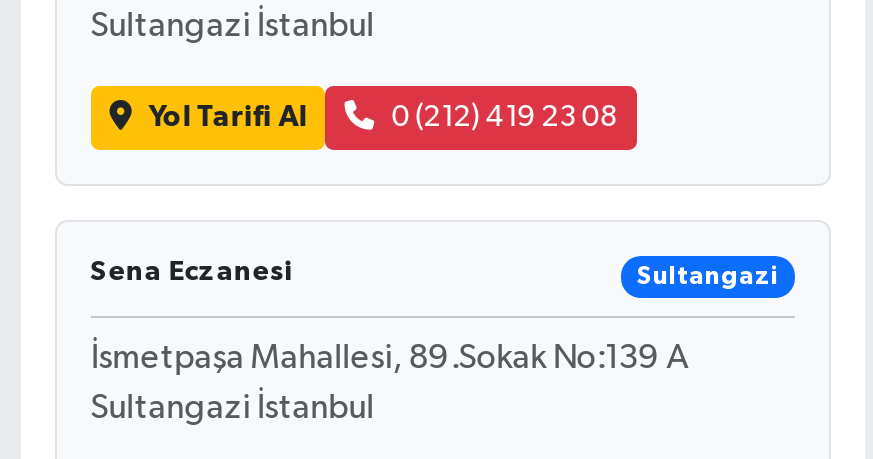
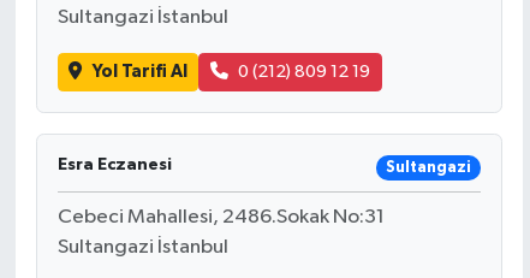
[391,102,617,132] 0 (212) 419 23 08 -> [238,63,370,81] 0 (212) 809 12 19
[91,259,293,287] Sena Eczanesi -> [57,157,172,174] Esra Eczanesi
[91,342,689,376] İsmetpaşa Mahallesi, 89.Sokak No:139 A -> [57,207,384,228] Cebeci Mahallesi, 2486.Sokak No:31

